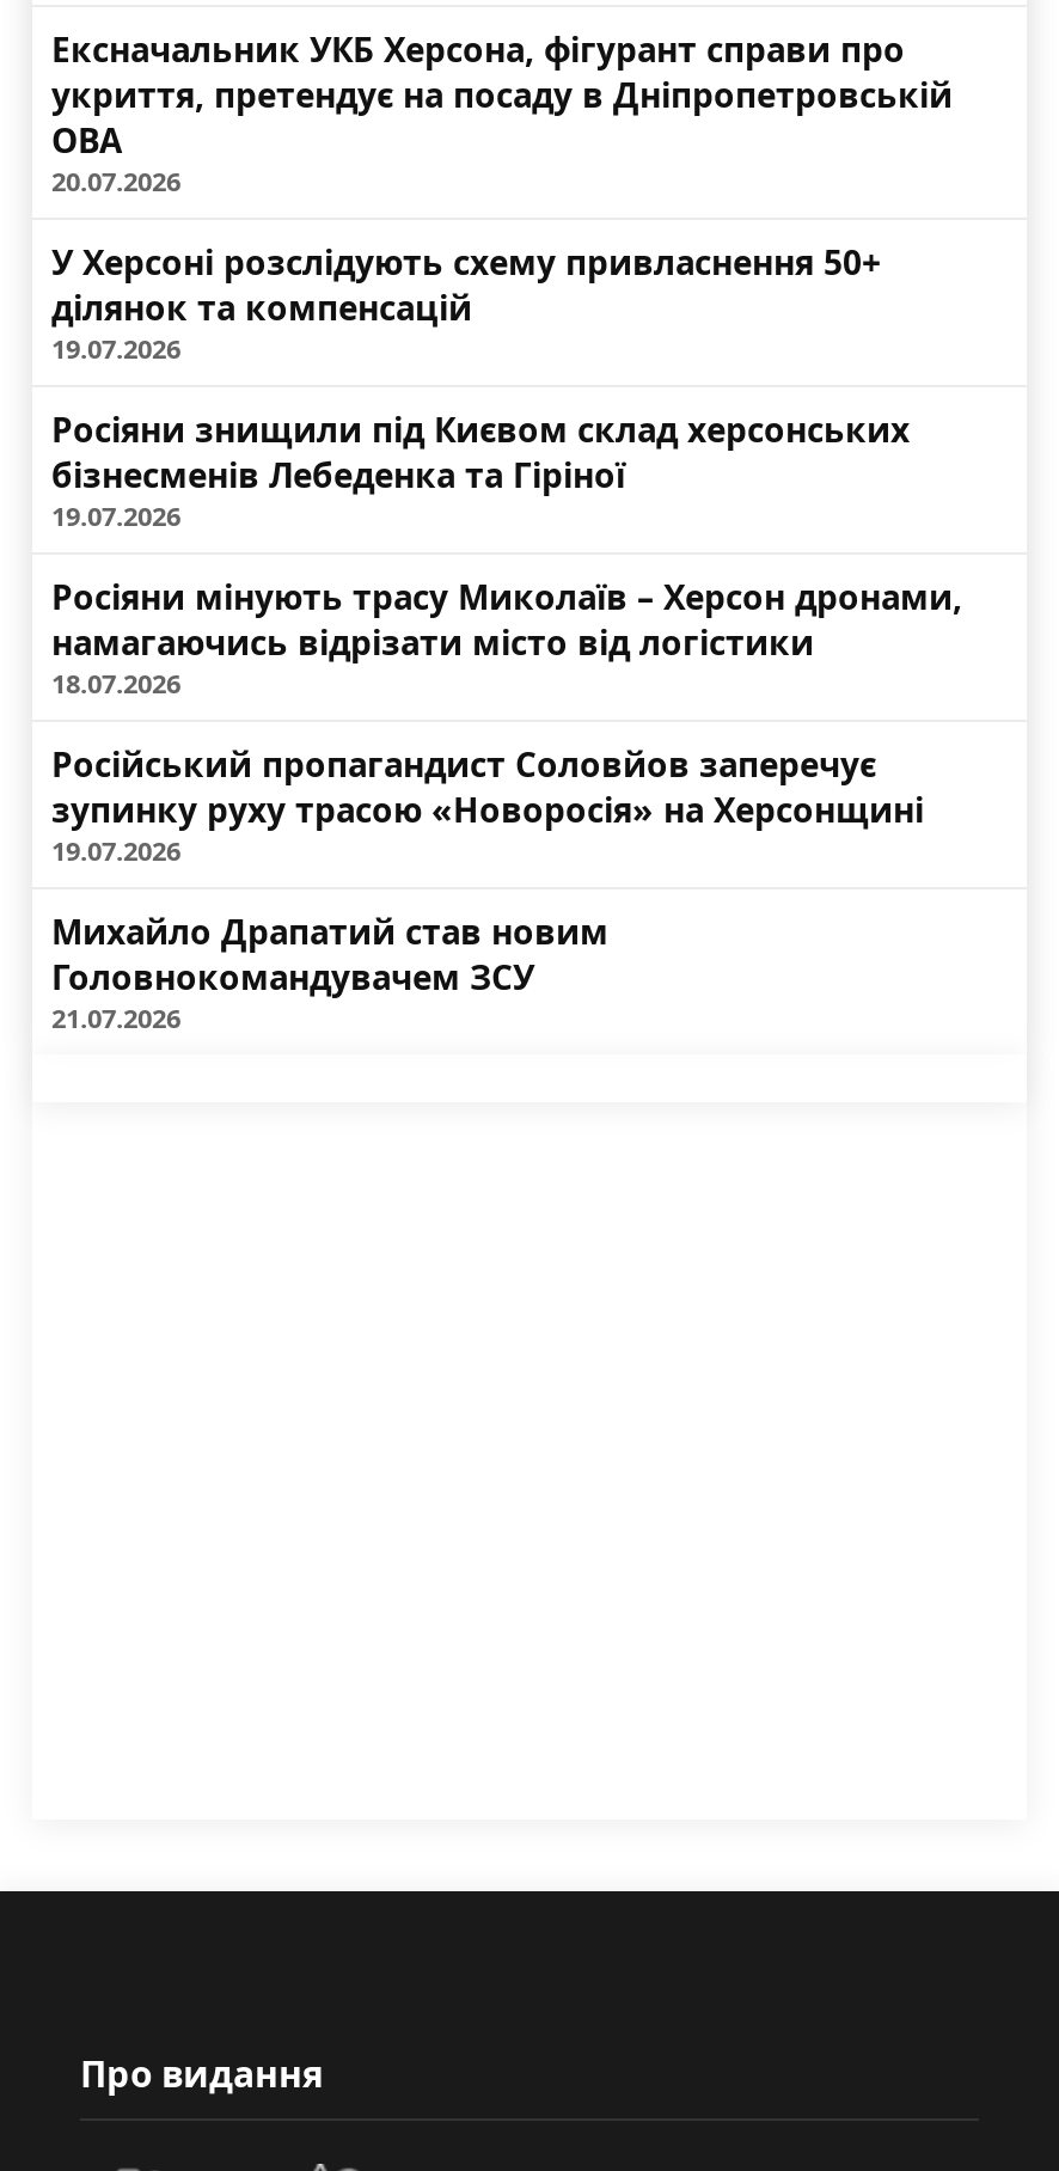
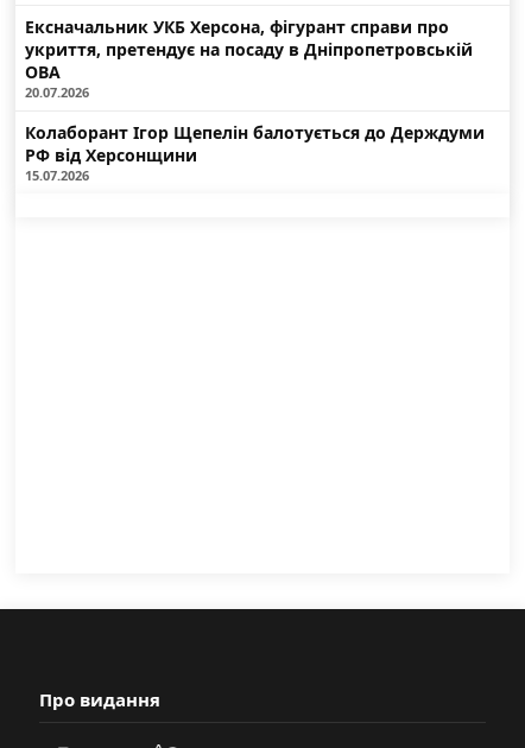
[51,239,962,1035] У Херсоні розслідують схему привласнення 50+ | ділянок та компенсацій | 19.07.2026 | Росіяни знищили під Києвом склад херсонських | бізнесменів Лебеденка та Гіріної | 19.07.2026 | Росіяни мінують трасу Миколаїв – Херсон дронами, | намагаючись відрізати місто від логістики | 18.07.2026 | Російський пропагандист Соловйов заперечує | зупинку руху трасою «Новоросія» на Херсонщині | 19.07.2026 | Михайло Драпатий став новим | Головнокомандувачем ЗСУ | 21.07.2026 -> [25,121,485,184] Колаборант Ігор Щепелін балотується до Держдуми | РФ від Херсонщини | 15.07.2026

